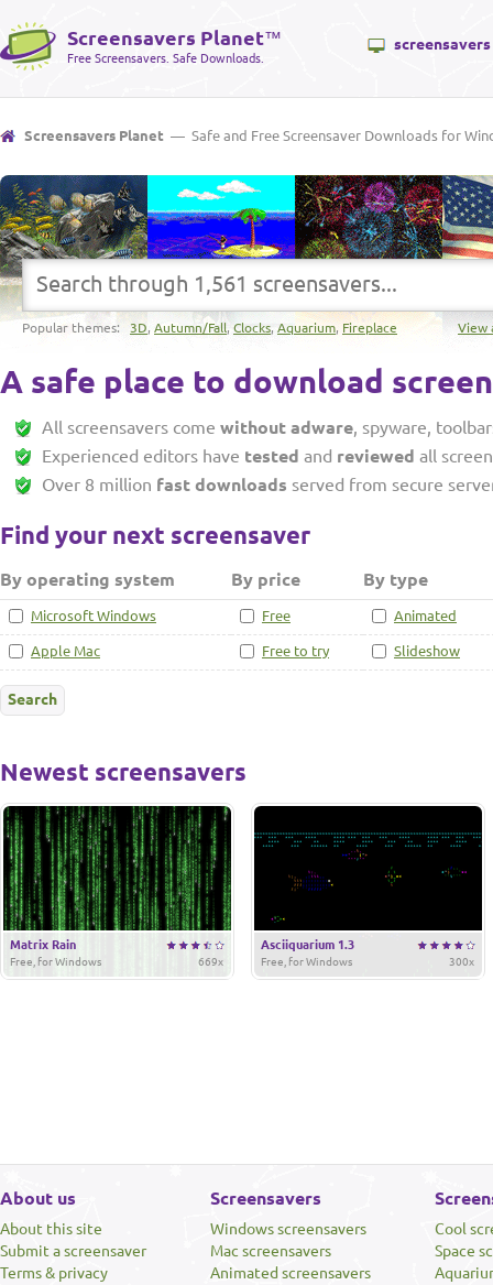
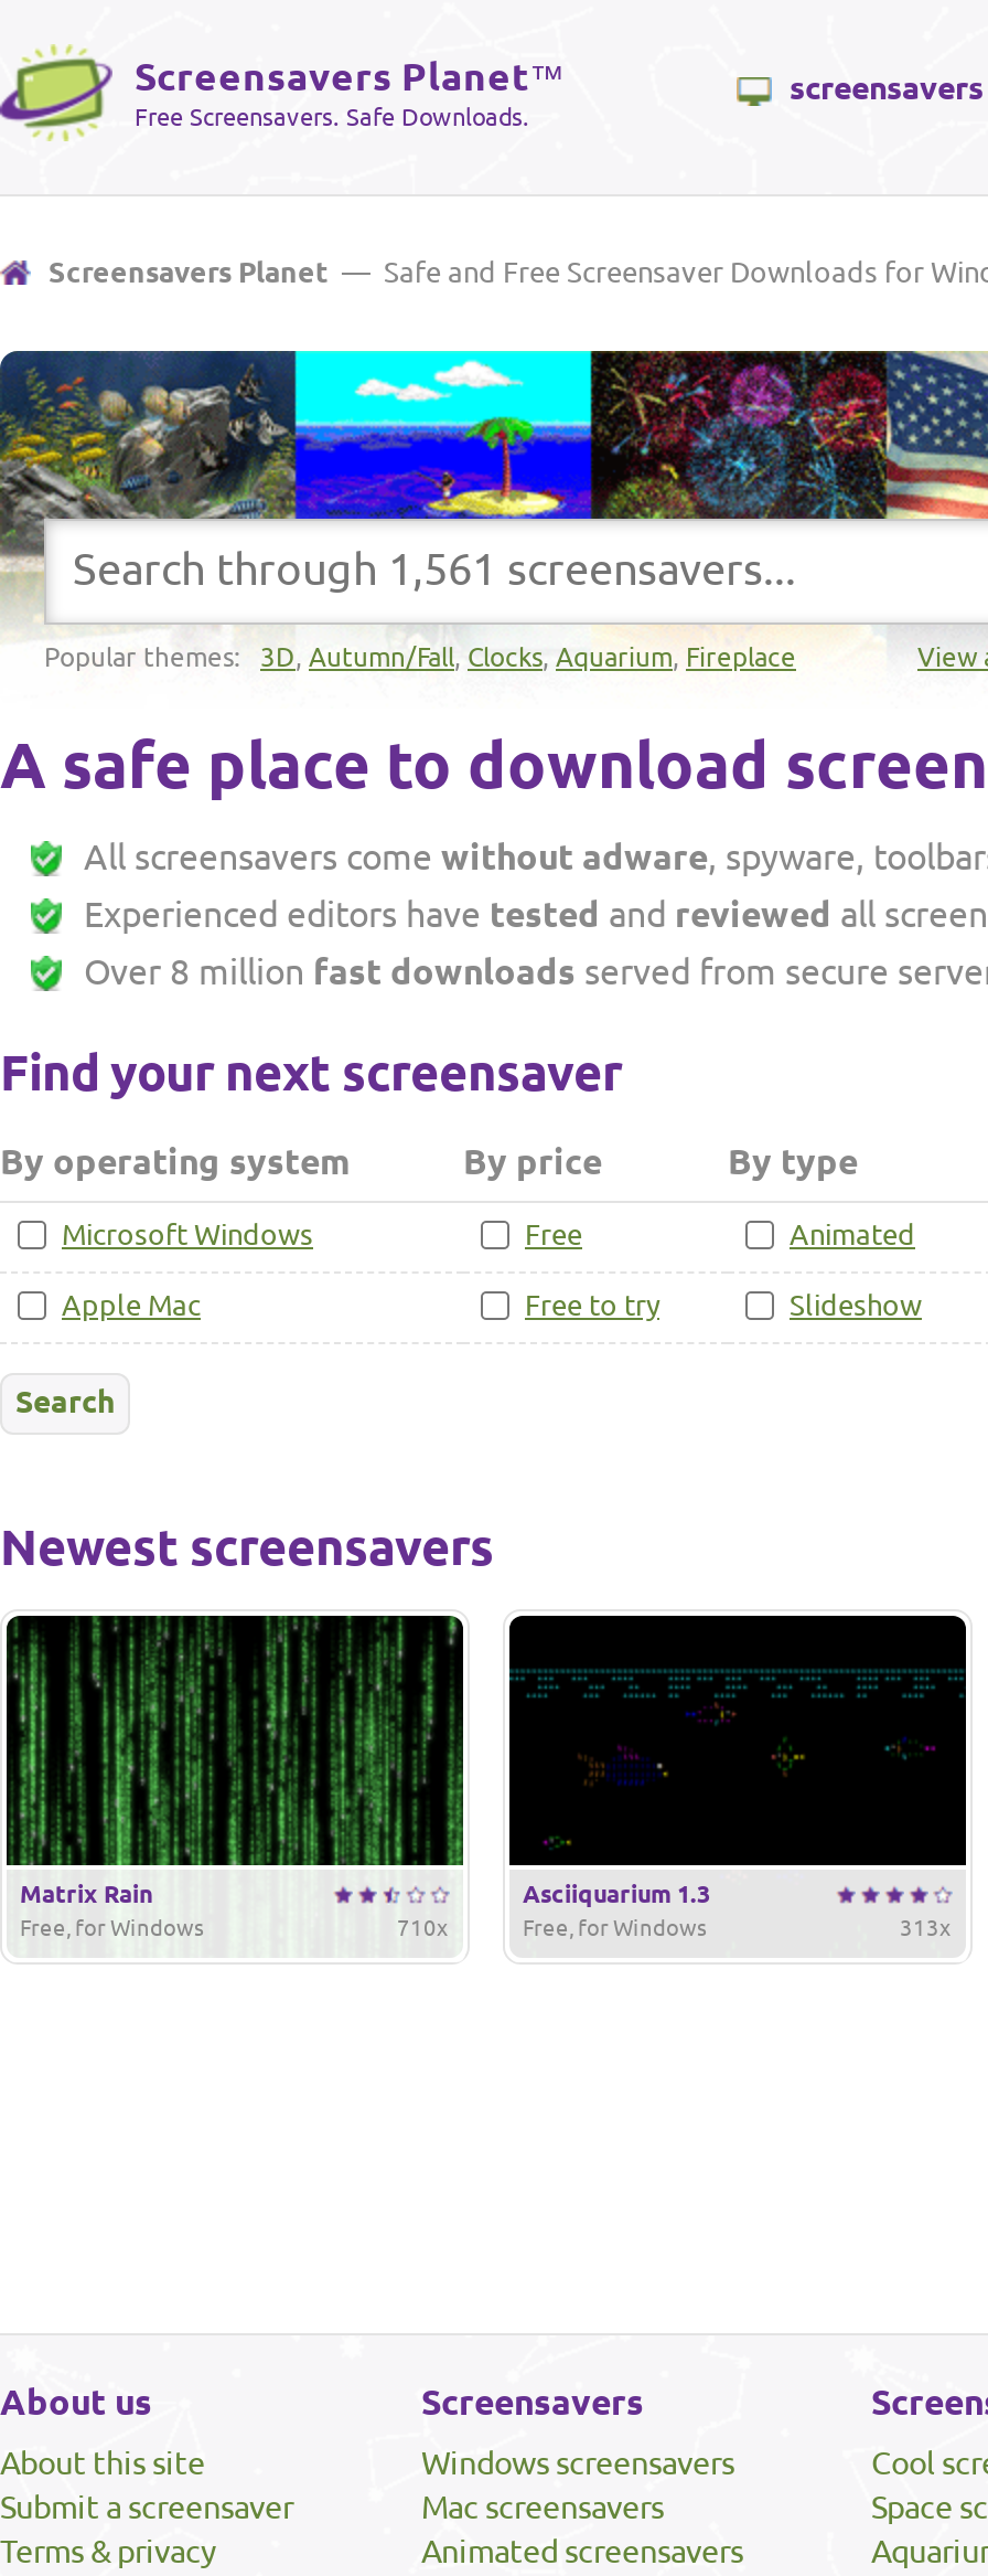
[198,956,223,968] 669x -> [397,1916,448,1940] 710x
[449,956,474,968] 300x -> [900,1916,951,1940] 313x

